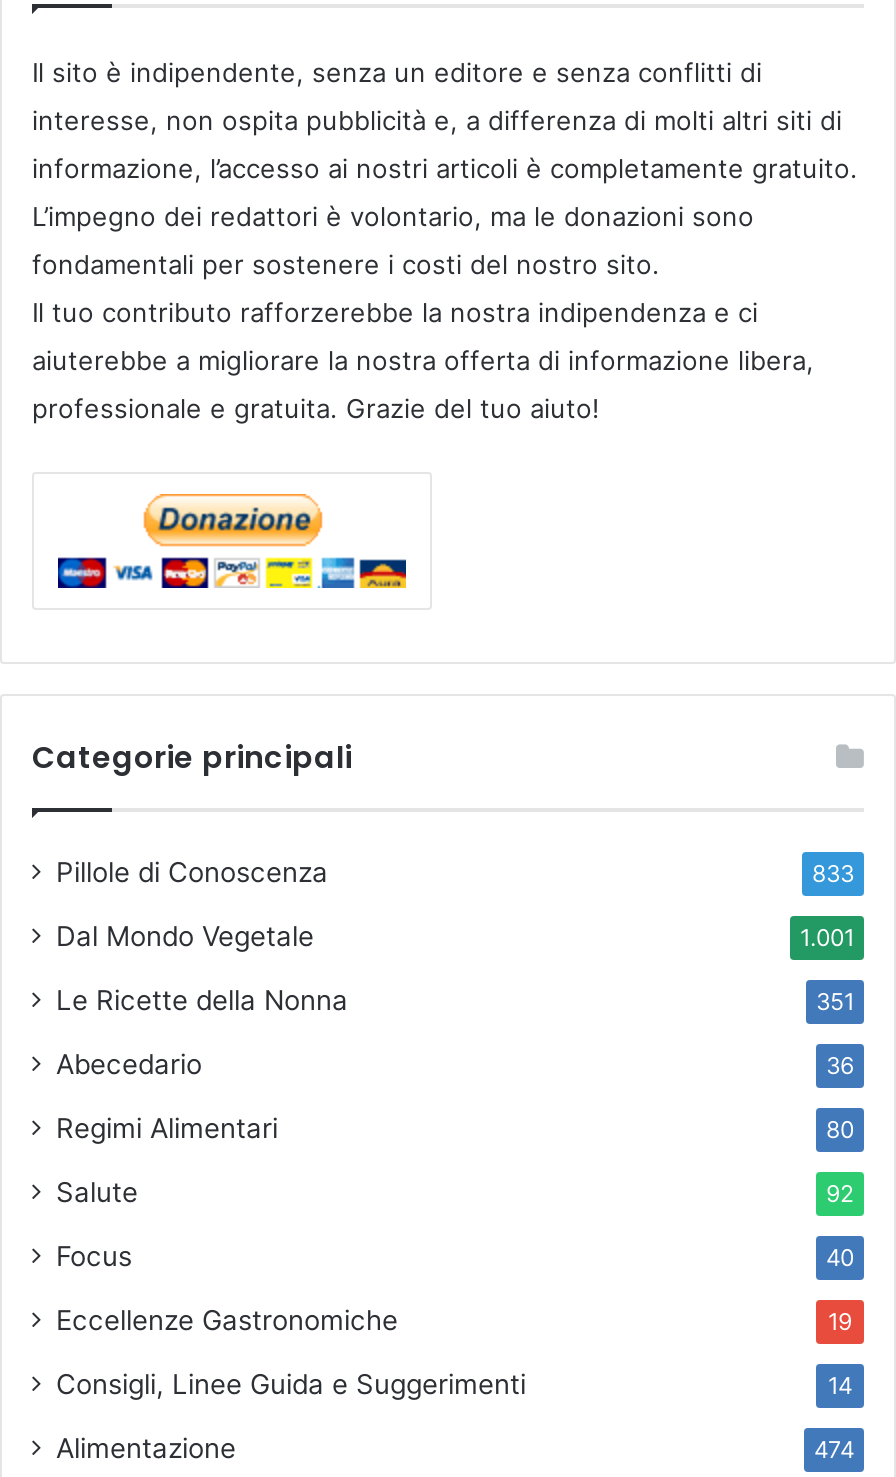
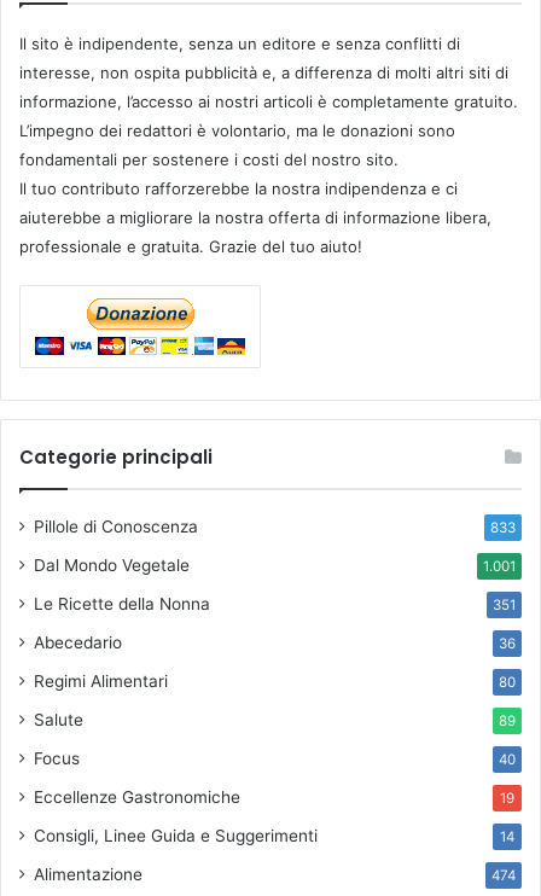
[826,1180,854,1208] 92 -> [499,713,516,730] 89

